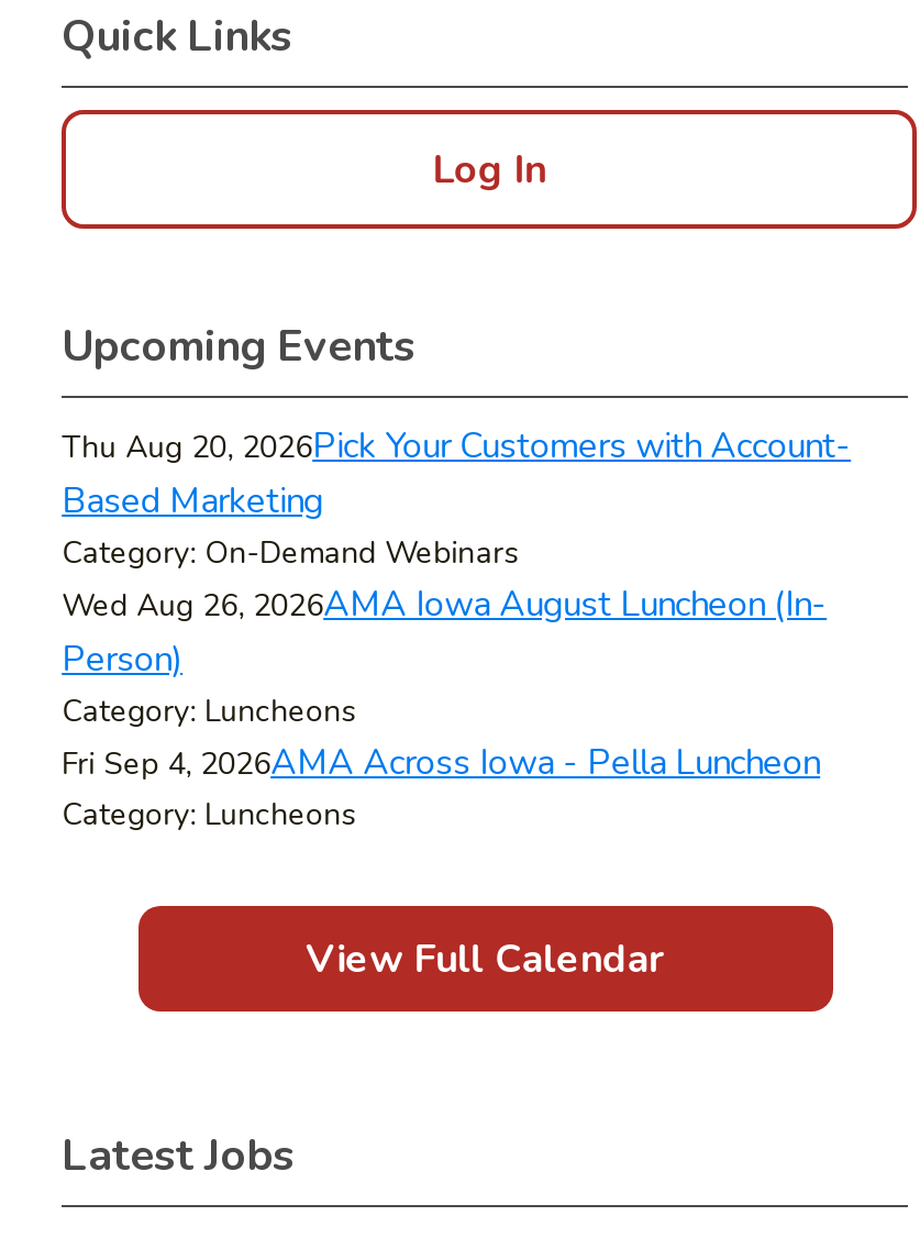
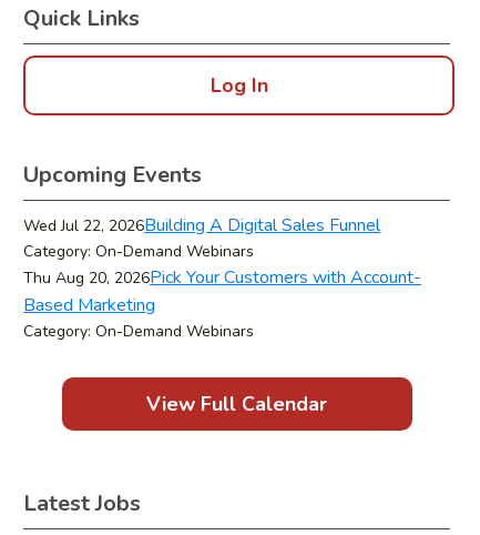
none -> [23,213,380,262] Wed Jul 22, 2026Building A Digital Sales Funnel | Category: On-Demand Webinars
moved [62,422,851,574] -> [23,265,421,342]: Thu Aug 20, 2026Pick Your Customers with Account- | Based Marketing | Category: On-Demand Webinars
[62,581,827,836] Wed Aug 26, 2026AMA Iowa August Luncheon (In- | Person) | Category: Luncheons | Fri Sep 4, 2026AMA Across Iowa - Pella Luncheon | Category: Luncheons -> none

